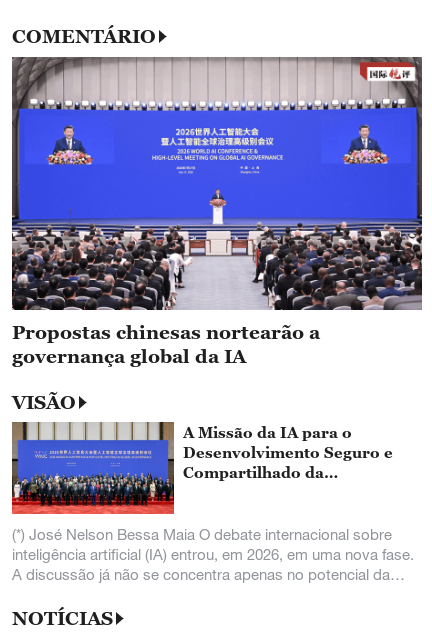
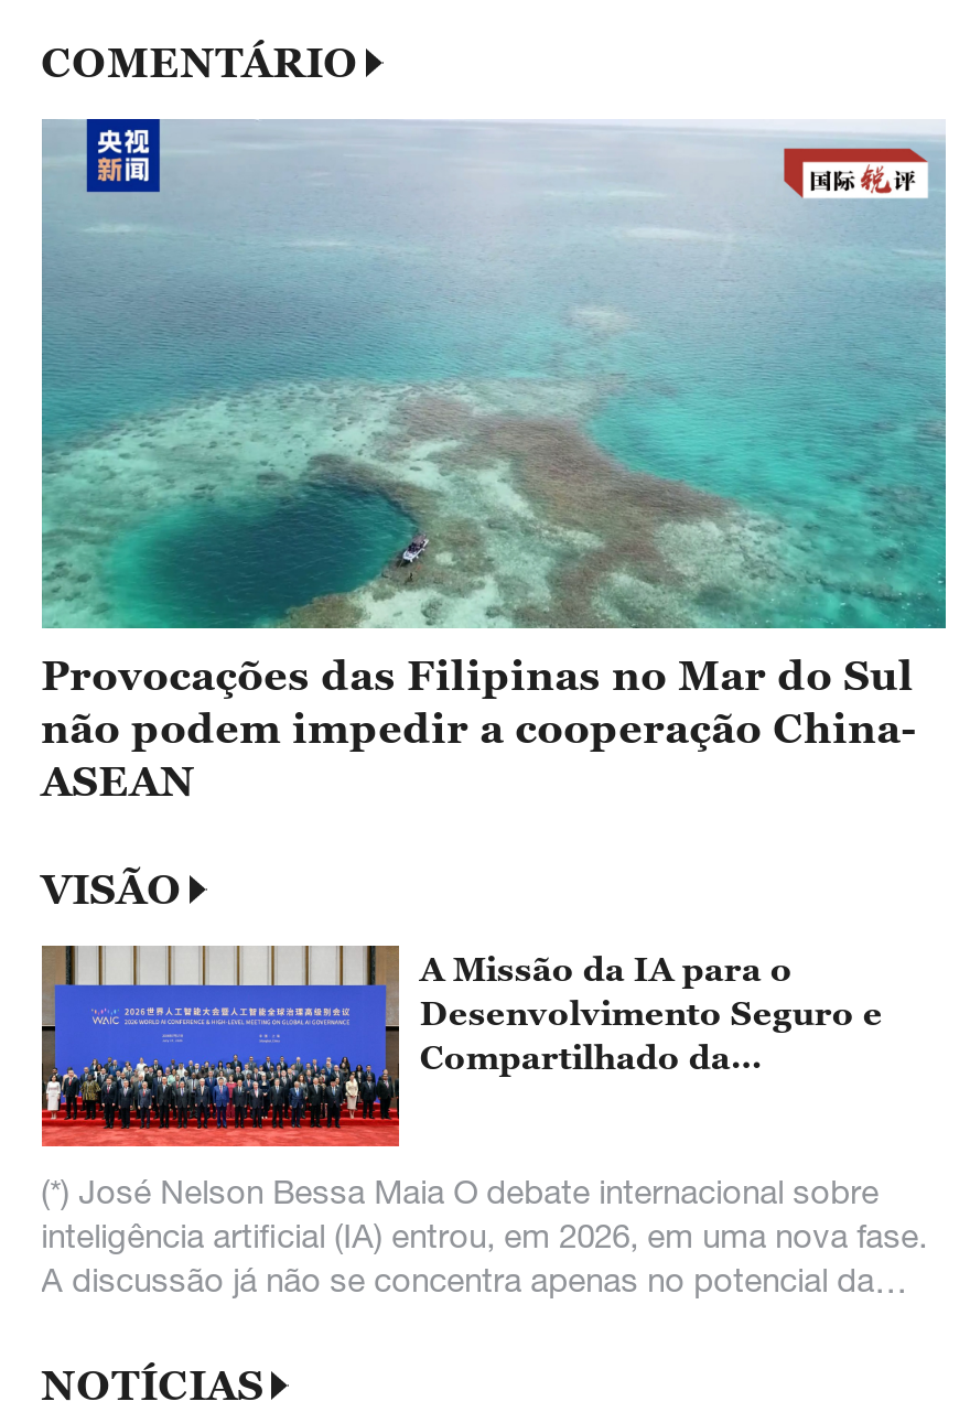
[11,56,423,366] [image] | Propostas chinesas nortearão a | governança global da IA -> [40,117,948,804] [image] | Provocações das Filipinas no Mar do Sul | não podem impedir a cooperação China- | ASEAN

